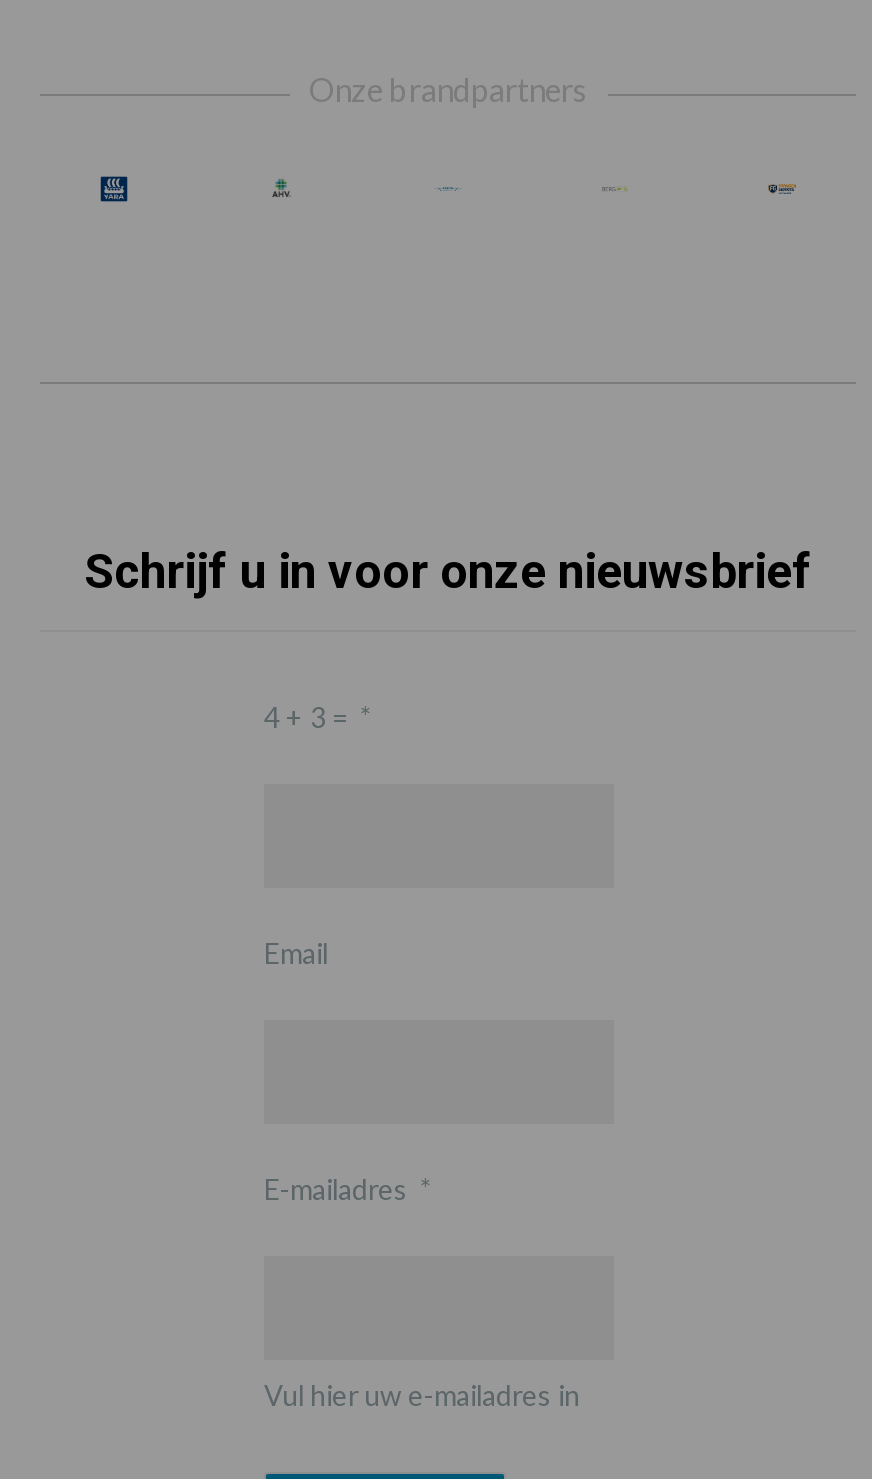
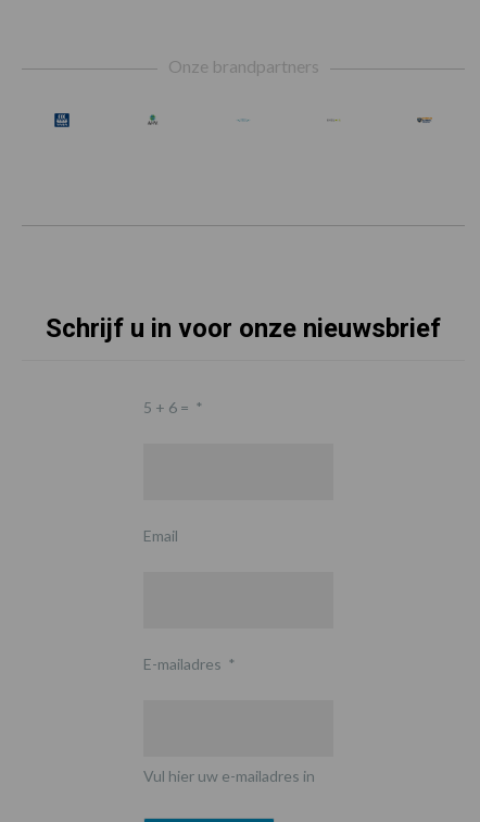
[264,700,374,734] 4 + 3 = * -> [143,398,203,417] 5 + 6 = *

